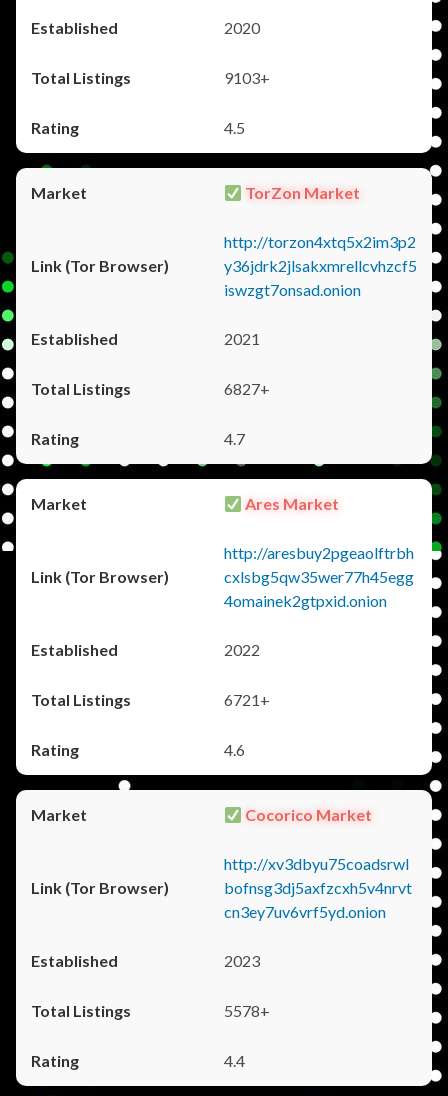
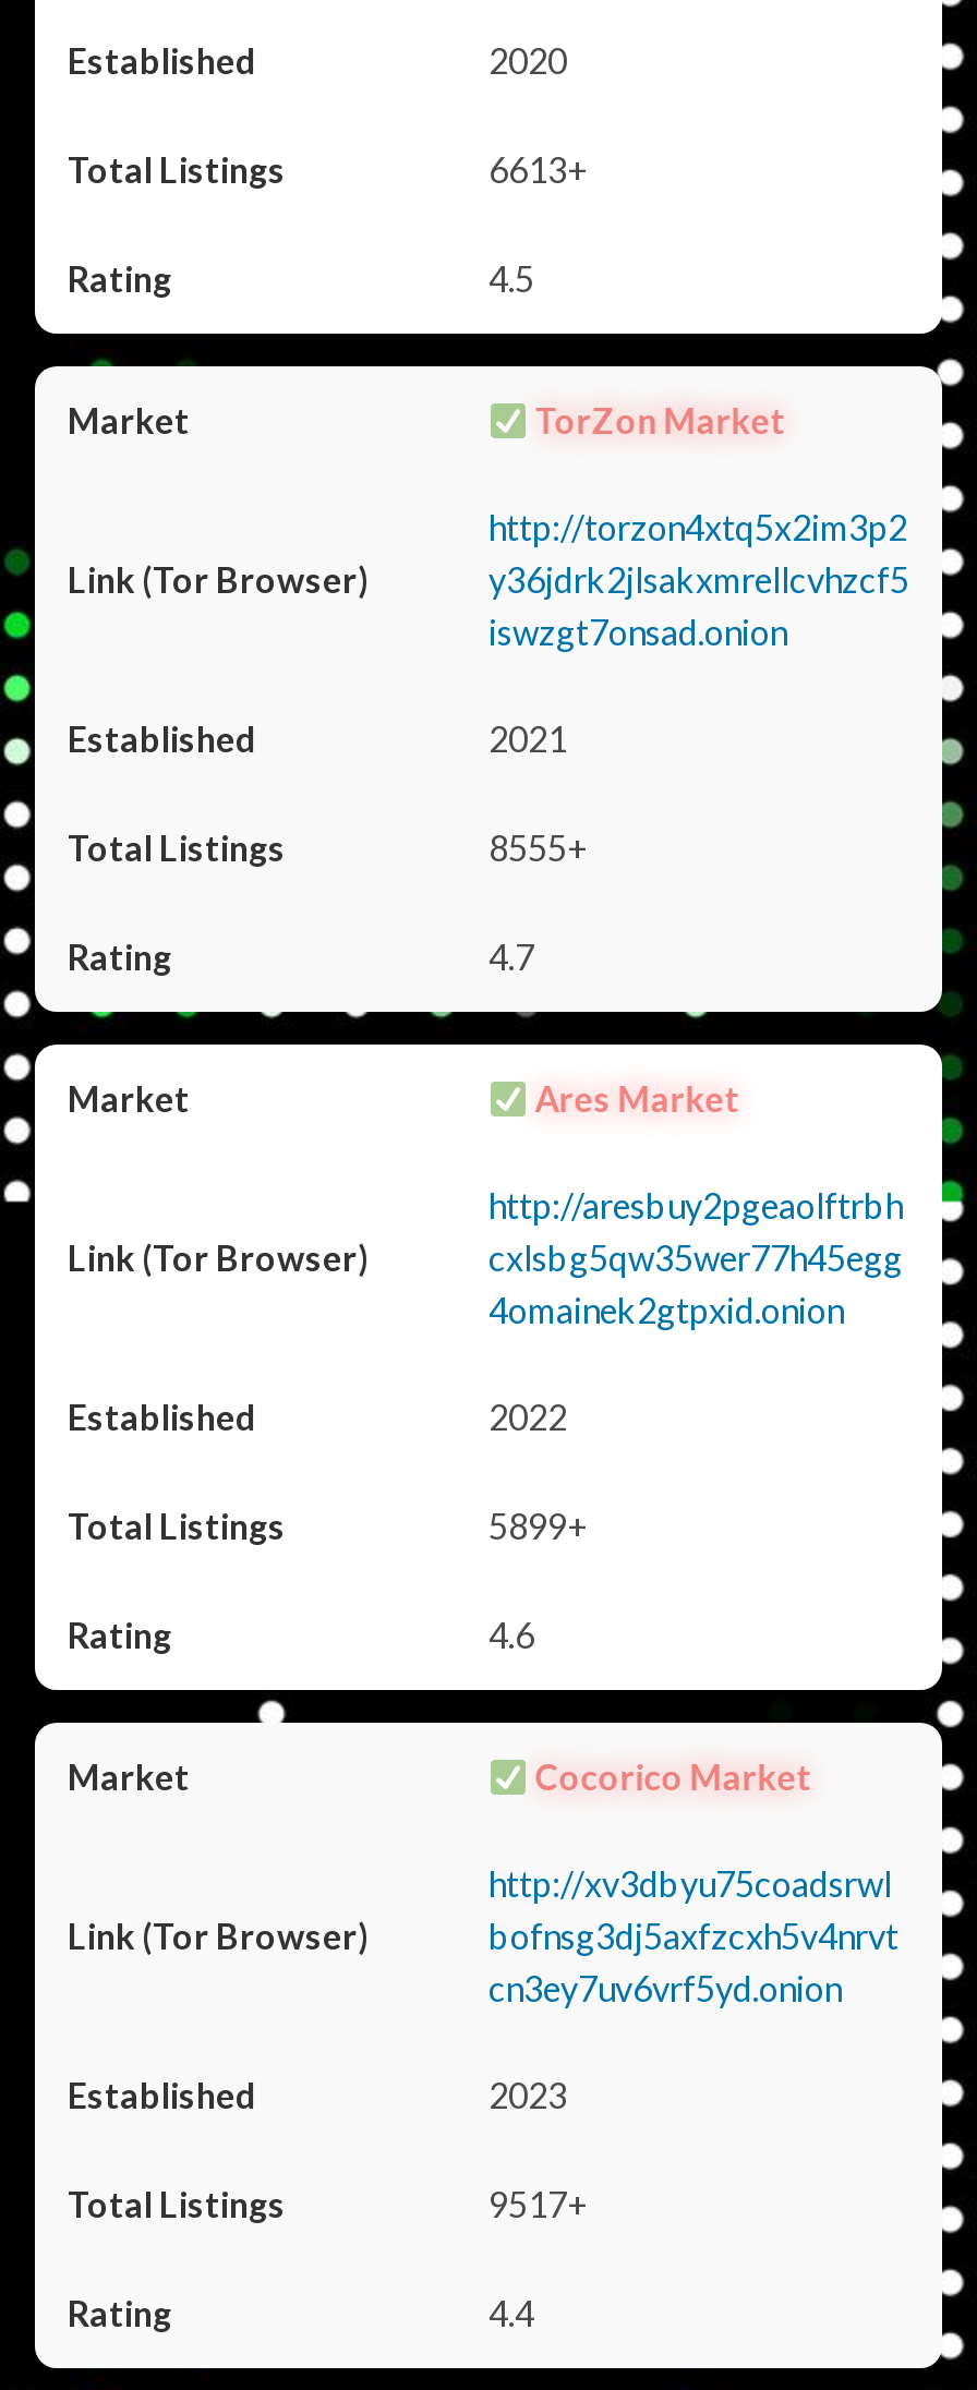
[224,68,270,87] 9103+ -> [489,148,589,190] 6613+
[224,379,270,398] 6827+ -> [489,826,589,868] 8555+
[224,690,270,709] 6721+ -> [489,1505,589,1546] 5899+
[224,1001,270,1020] 5578+ -> [489,2183,589,2224] 9517+

